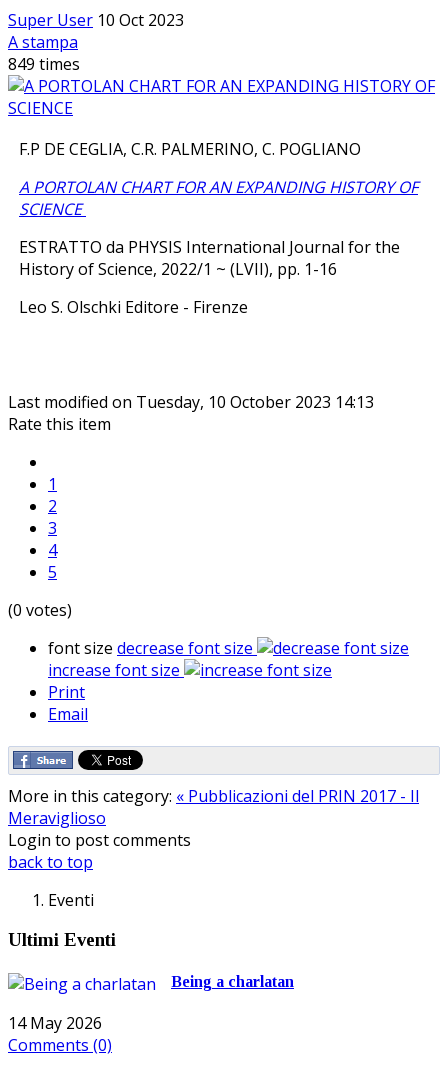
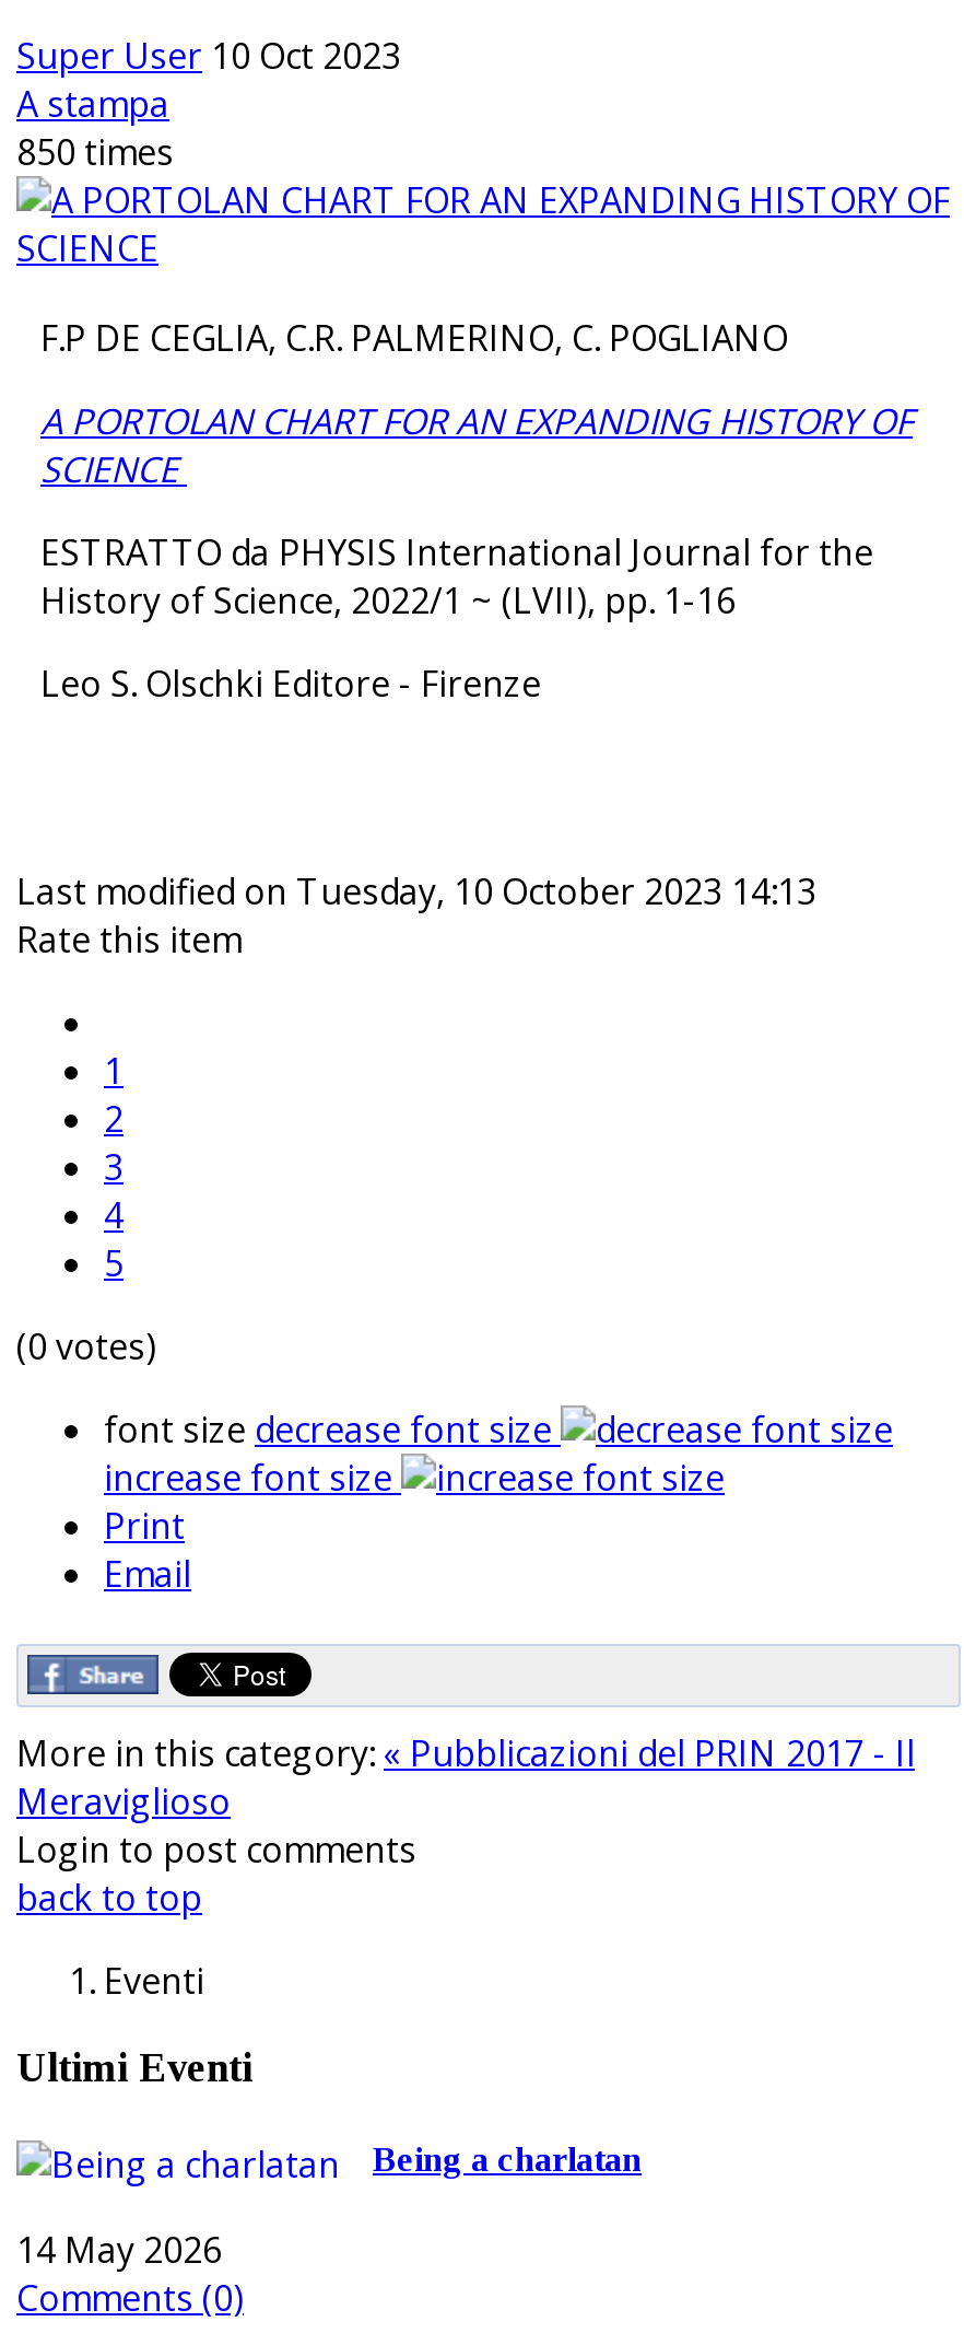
[8,53,80,75] 849 times -> [16,127,174,175] 850 times

